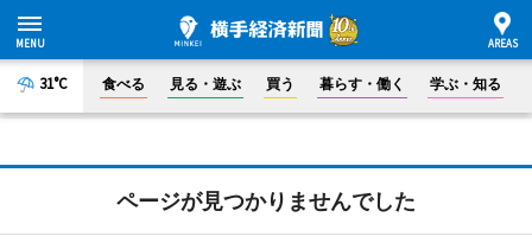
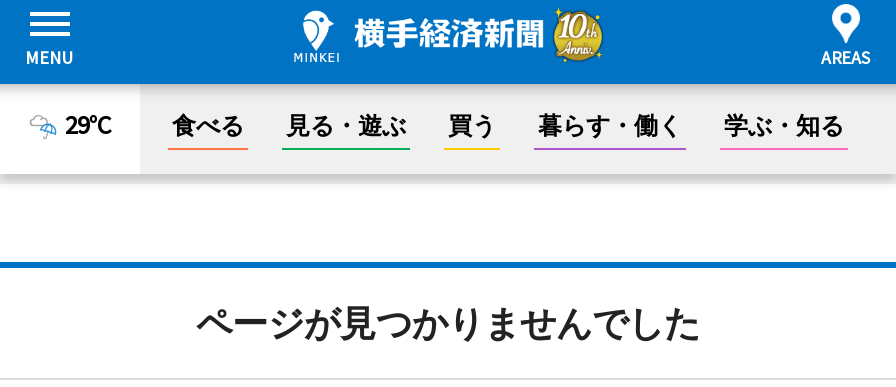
[39,74,501,94] 31°C 食べる 見る・遊ぶ 買う 暮らす・働く 学ぶ・知る -> [65,109,844,143] 29°C 食べる 見る・遊ぶ 買う 暮らす・働く 学ぶ・知る

